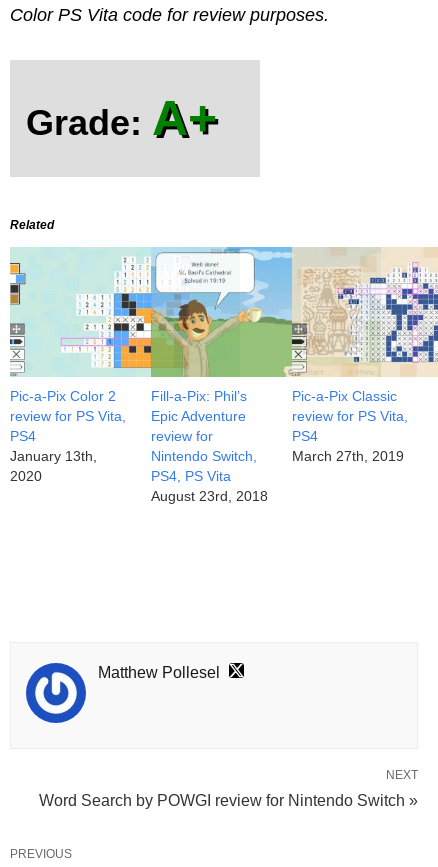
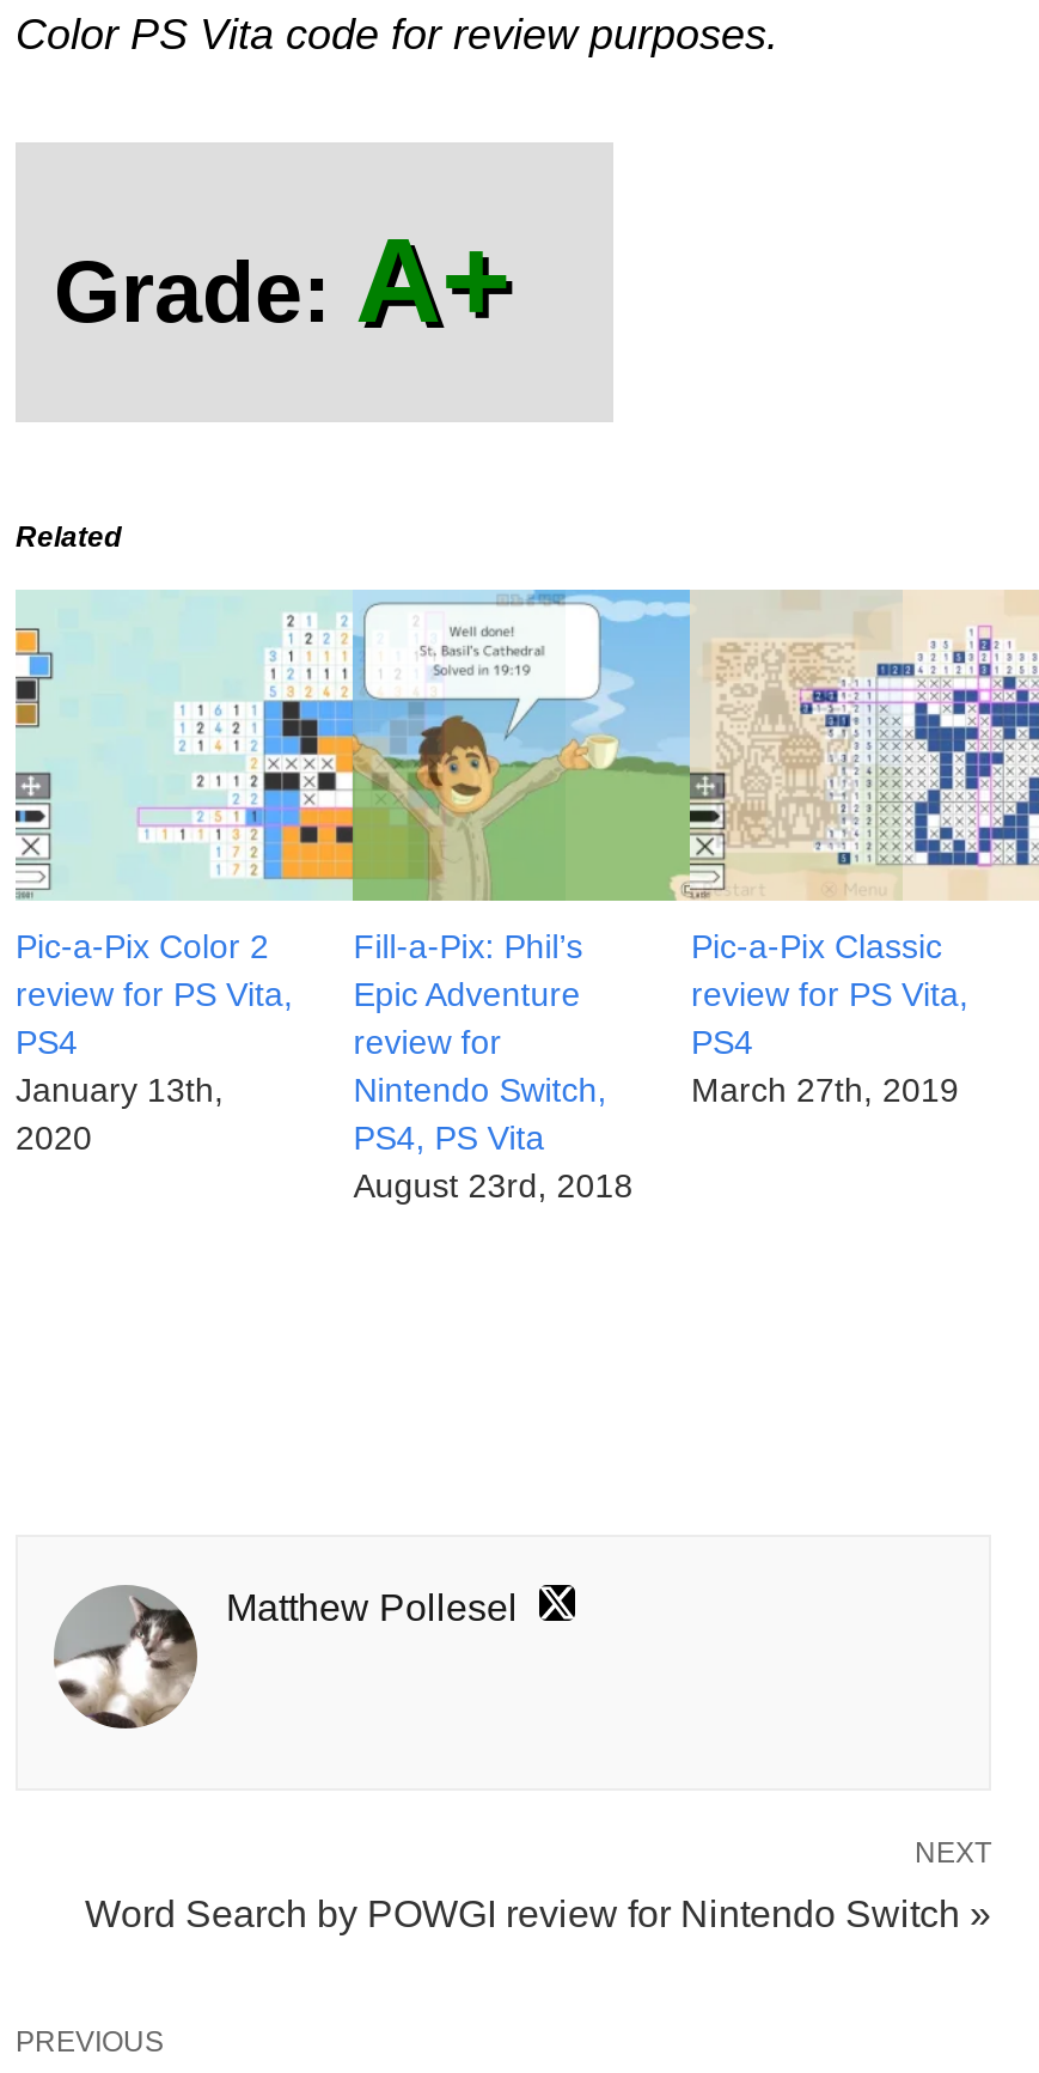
[25,662,87,724] [image] -> [51,1583,200,1731] [image]

